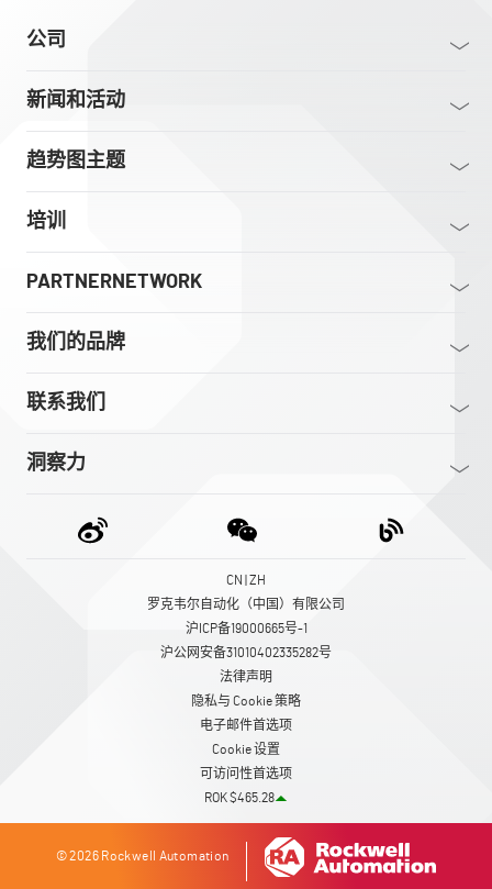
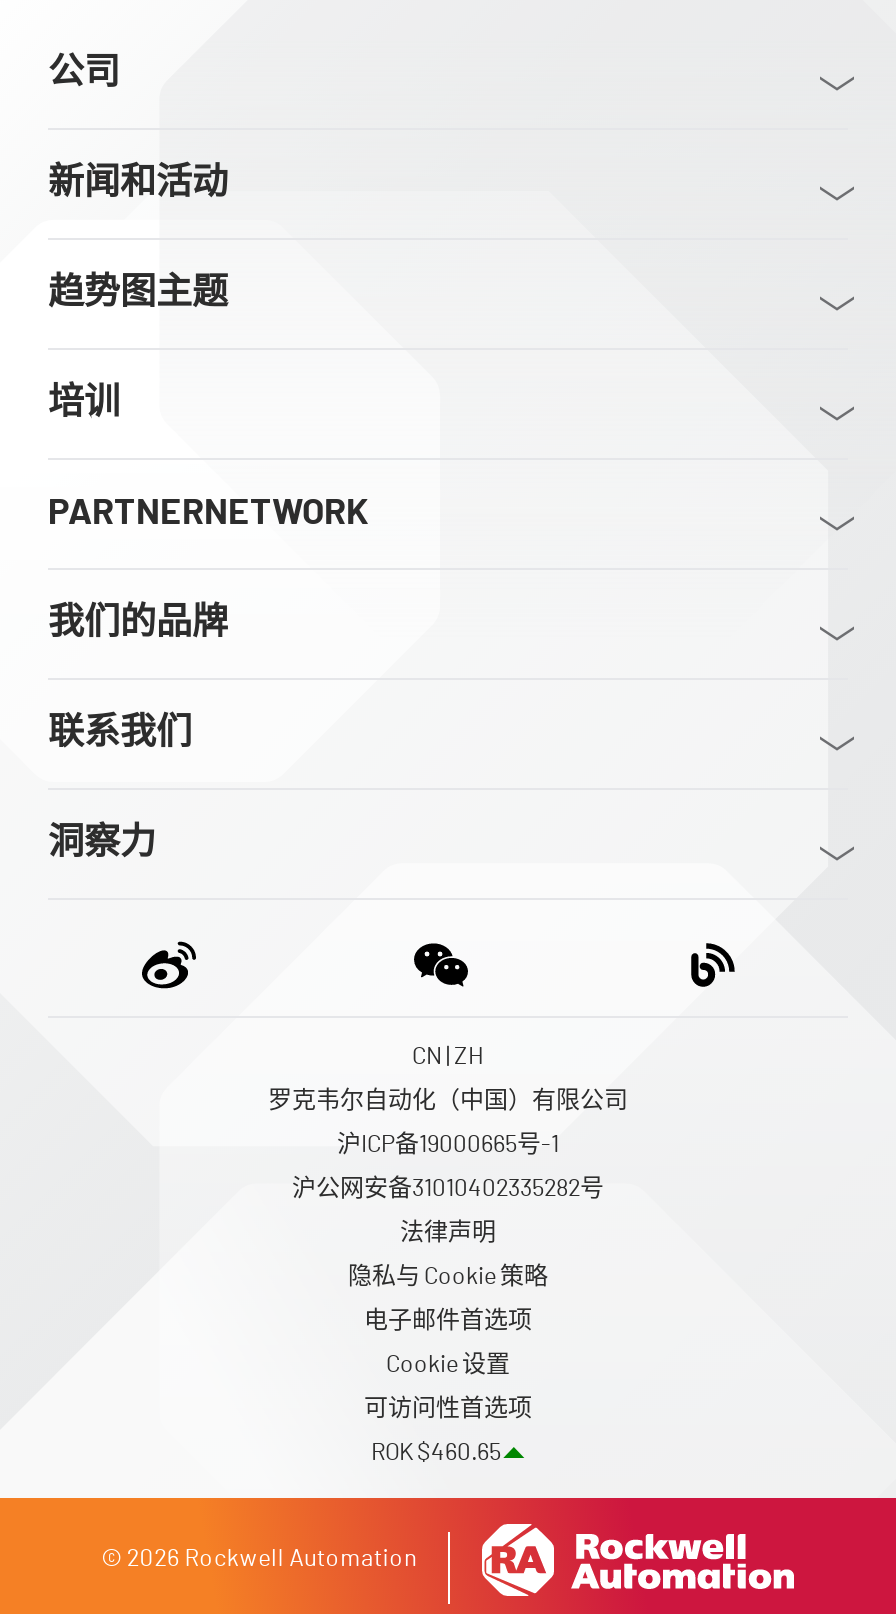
[204,791,275,804] ROK $465.28 -> [371,1440,501,1464] ROK $460.65

